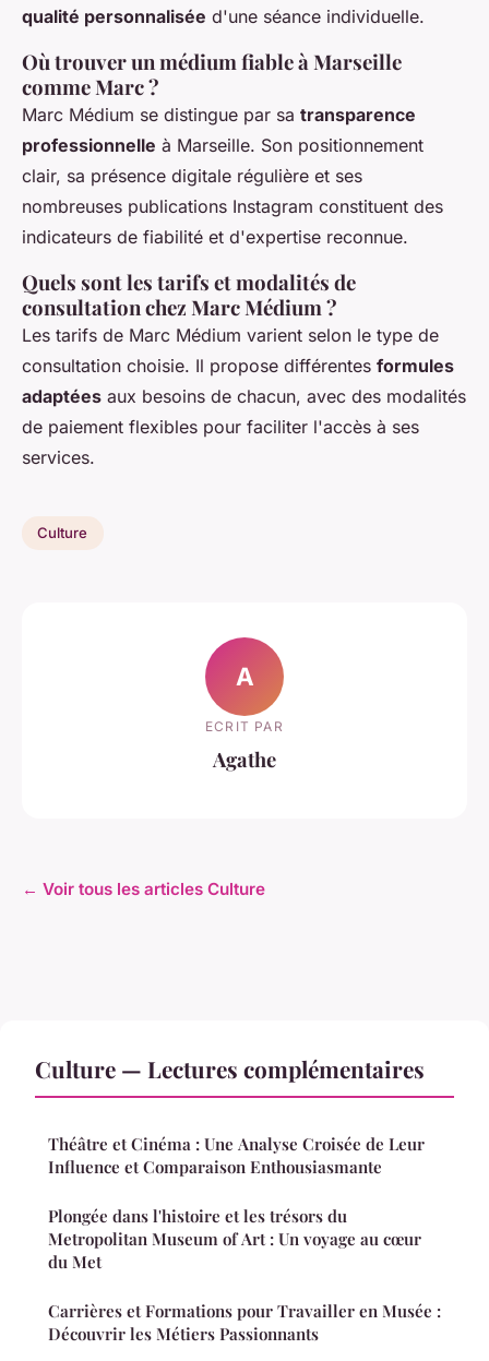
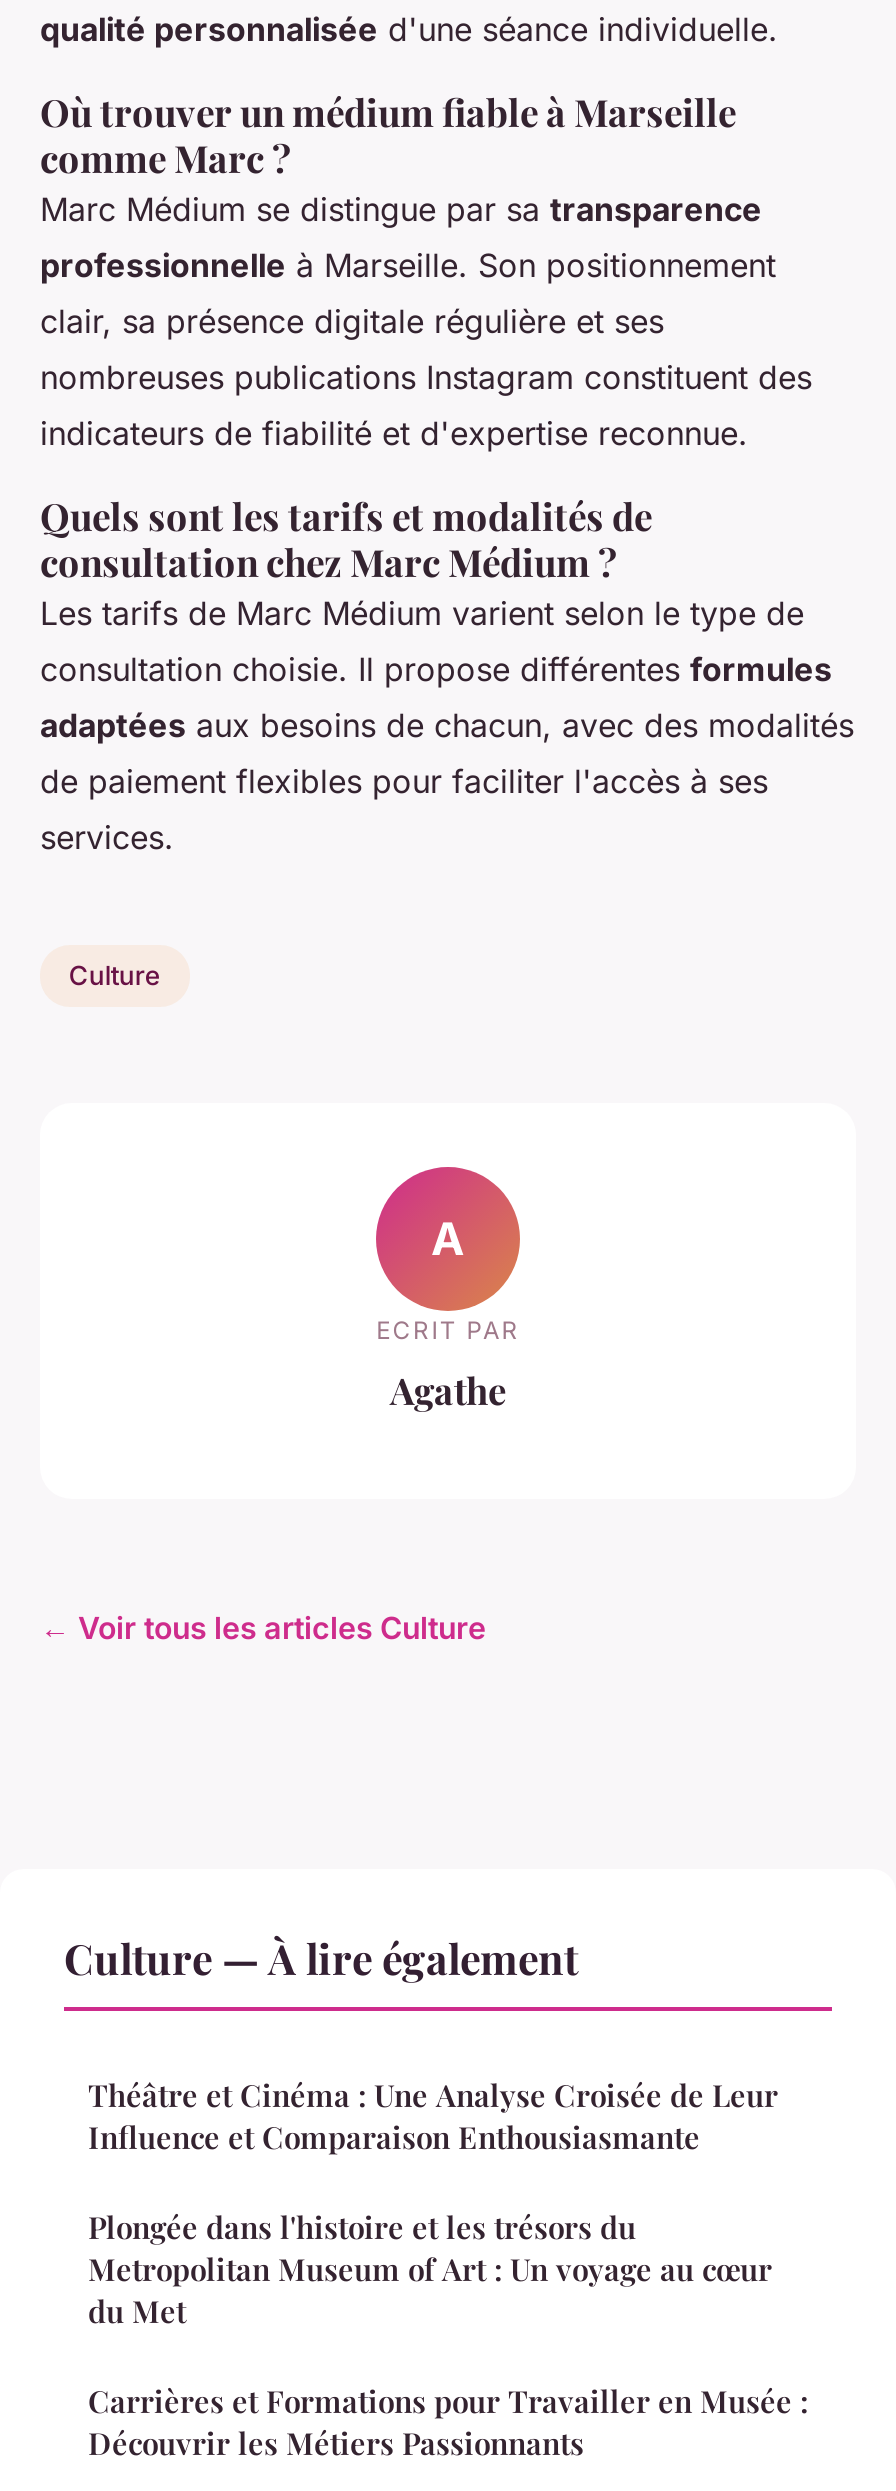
[35,1053,425,1083] Culture — Lectures complémentaires -> [64,1928,578,1984] Culture — À lire également

